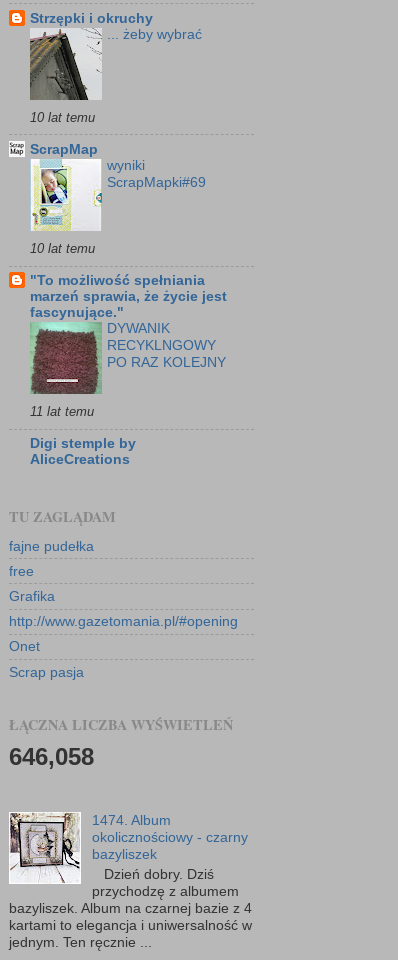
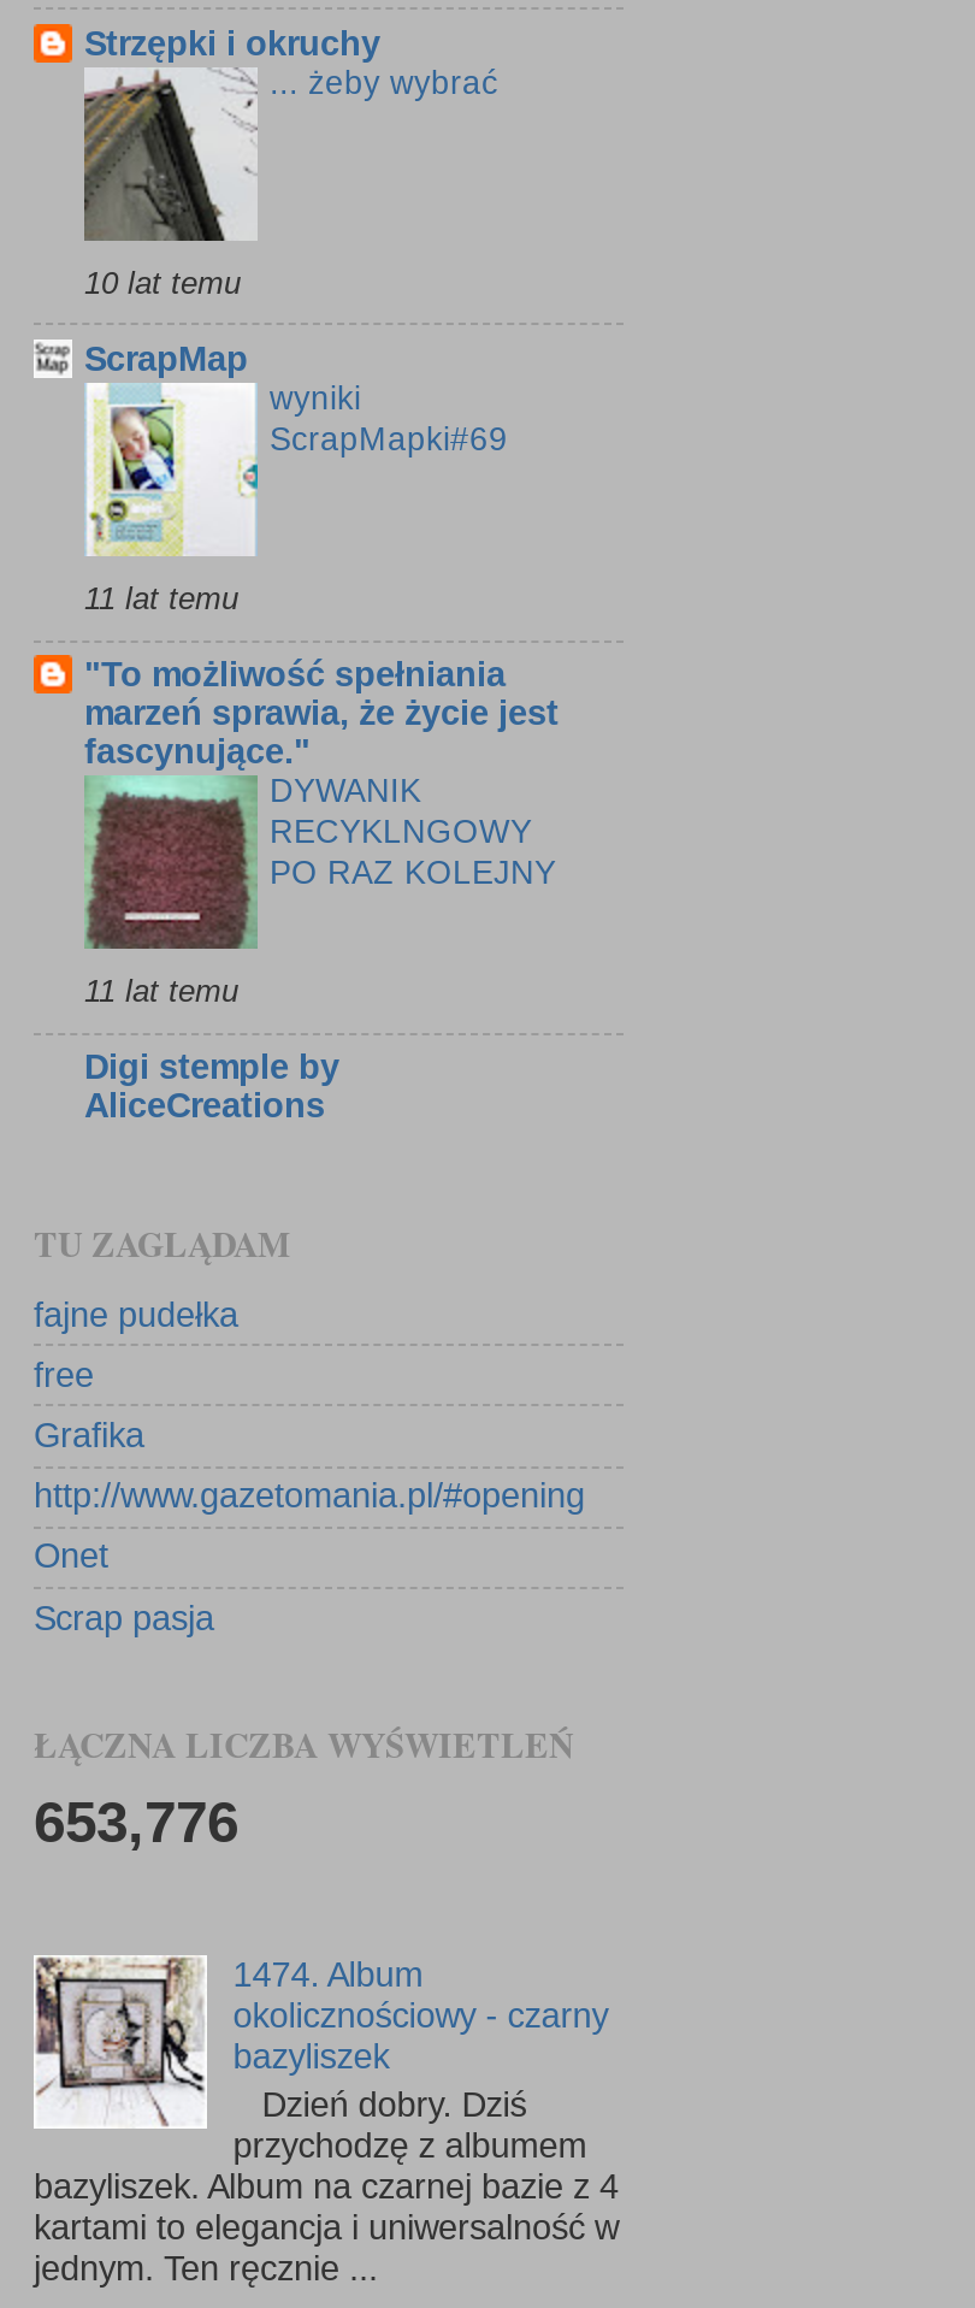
[30,241,95,256] 10 lat temu -> [84,580,238,616] 11 lat temu
[9,743,94,770] 646,058 -> [34,1790,238,1855] 653,776

